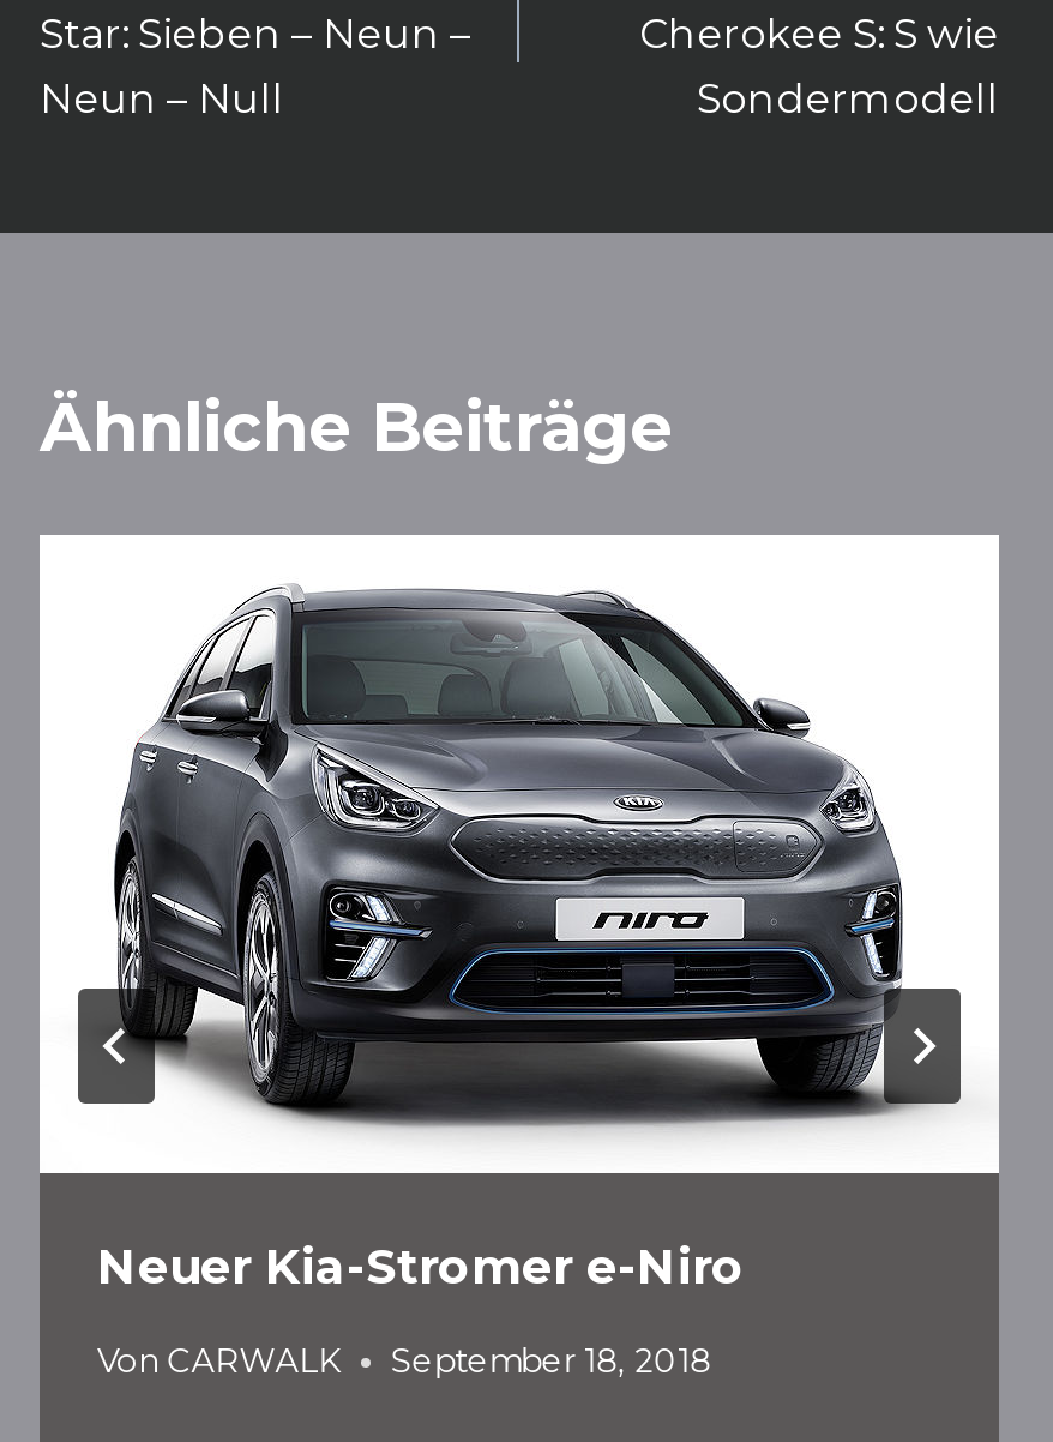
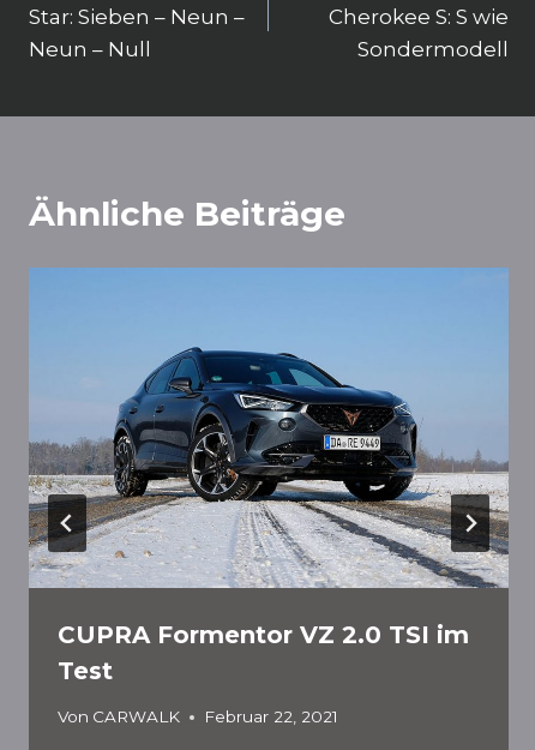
[37,533,1001,1297] [image] | Neuer Kia-Stromer e-Niro -> [28,268,510,685] [image] | CUPRA Formentor VZ 2.0 TSI im | Test
[97,1342,712,1380] Von CARWALK September 18, 2018 -> [58,707,339,726] Von CARWALK Februar 22, 2021

